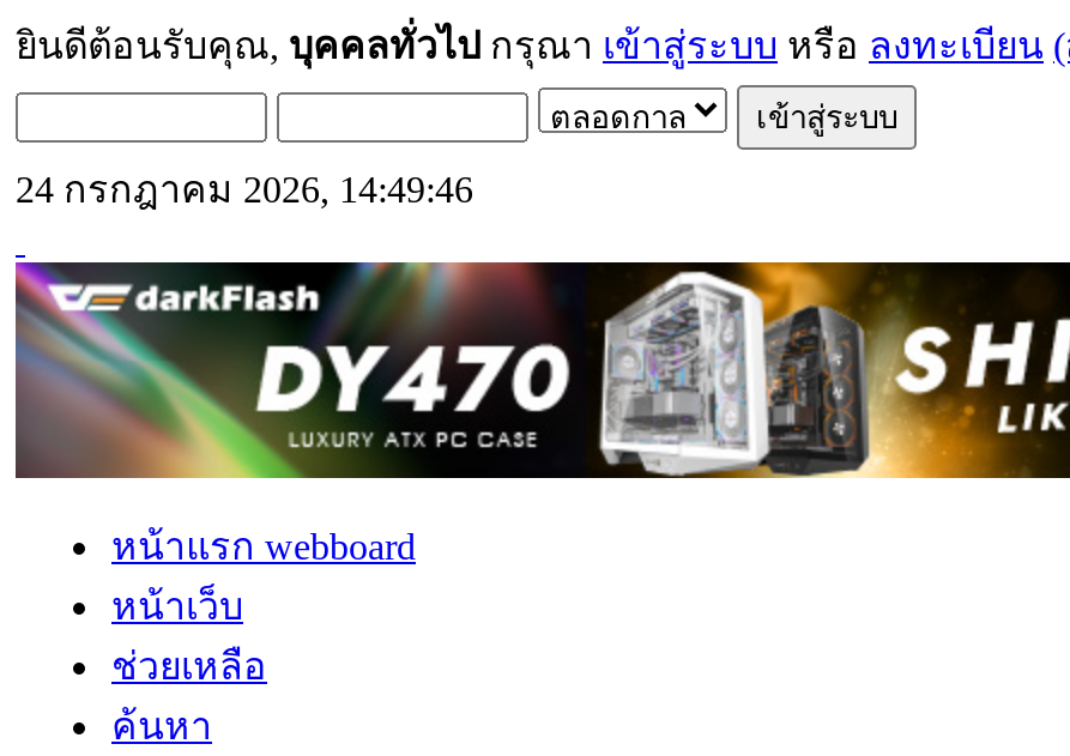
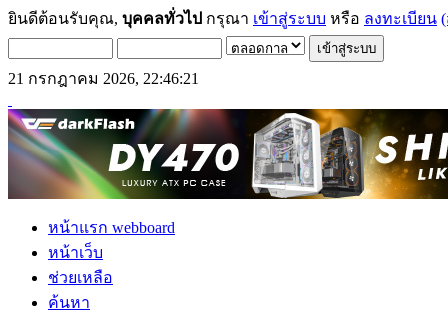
[16,169,473,210] 24 กรกฎาคม 2026, 14:49:46 -> [8,70,199,87] 21 กรกฎาคม 2026, 22:46:21

